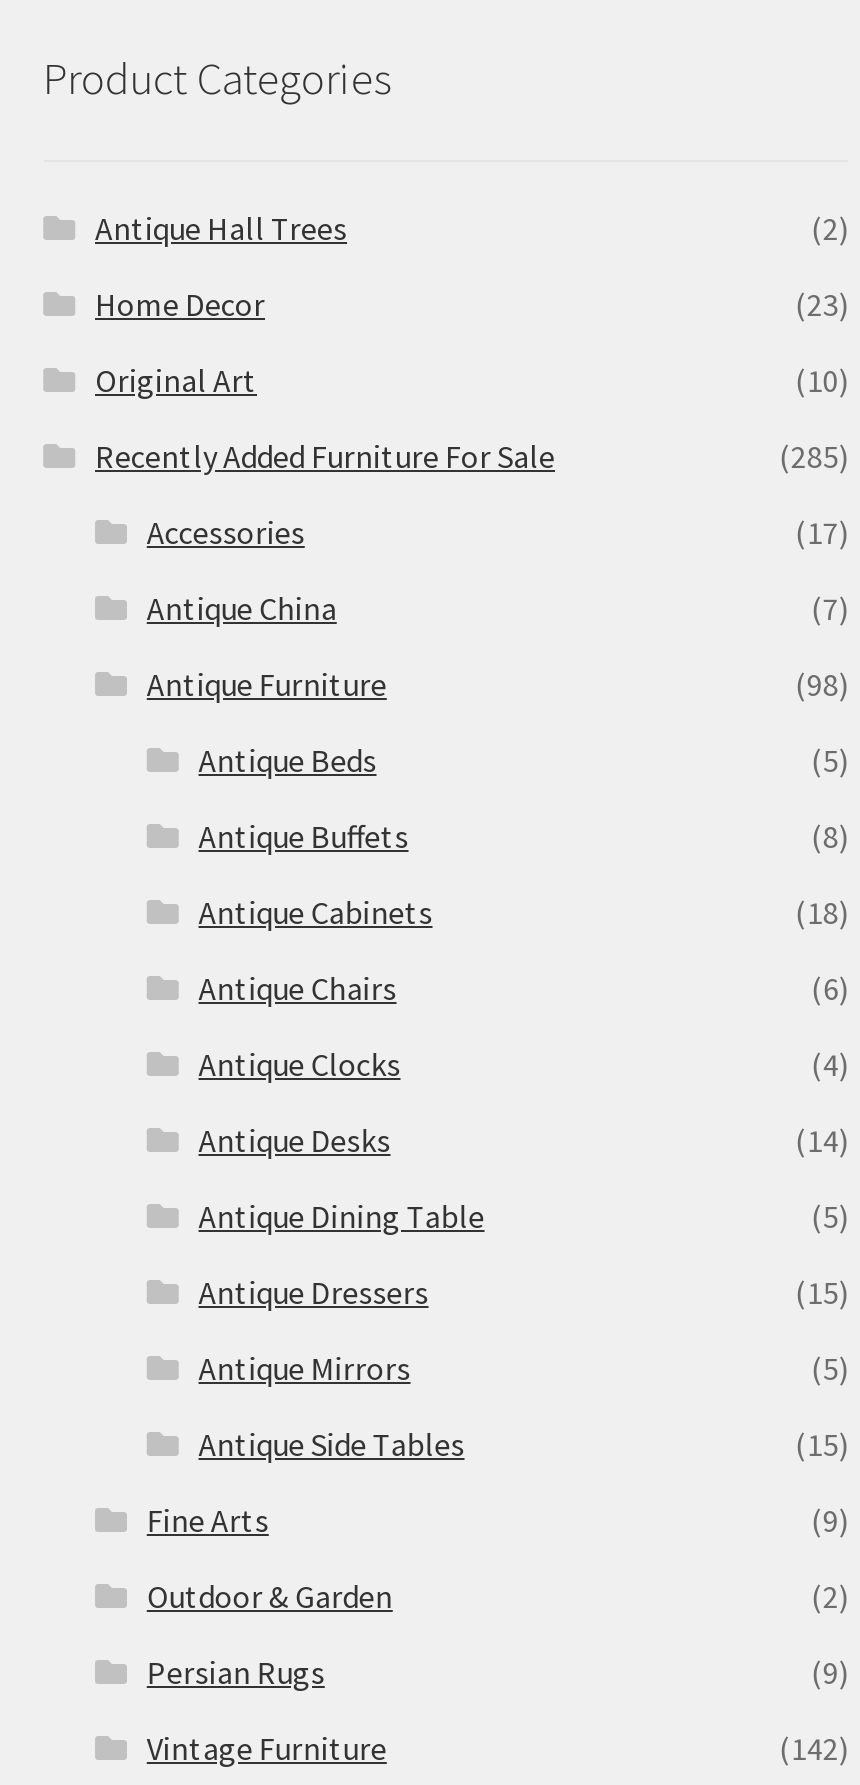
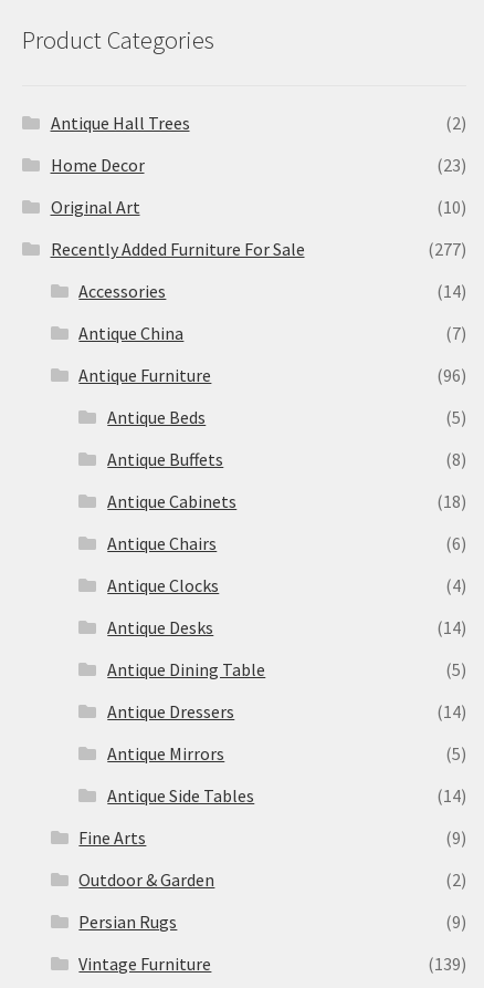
[779,437,849,477] (285) -> [428,238,467,260] (277)
[795,513,849,553] (17) -> [437,280,467,302] (14)
[795,665,849,705] (98) -> [437,364,467,387] (96)
[795,1273,849,1313] (15) -> [437,701,467,723] (14)
[795,1425,849,1465] (15) -> [437,785,467,807] (14)
[779,1729,849,1769] (142) -> [428,953,467,975] (139)

